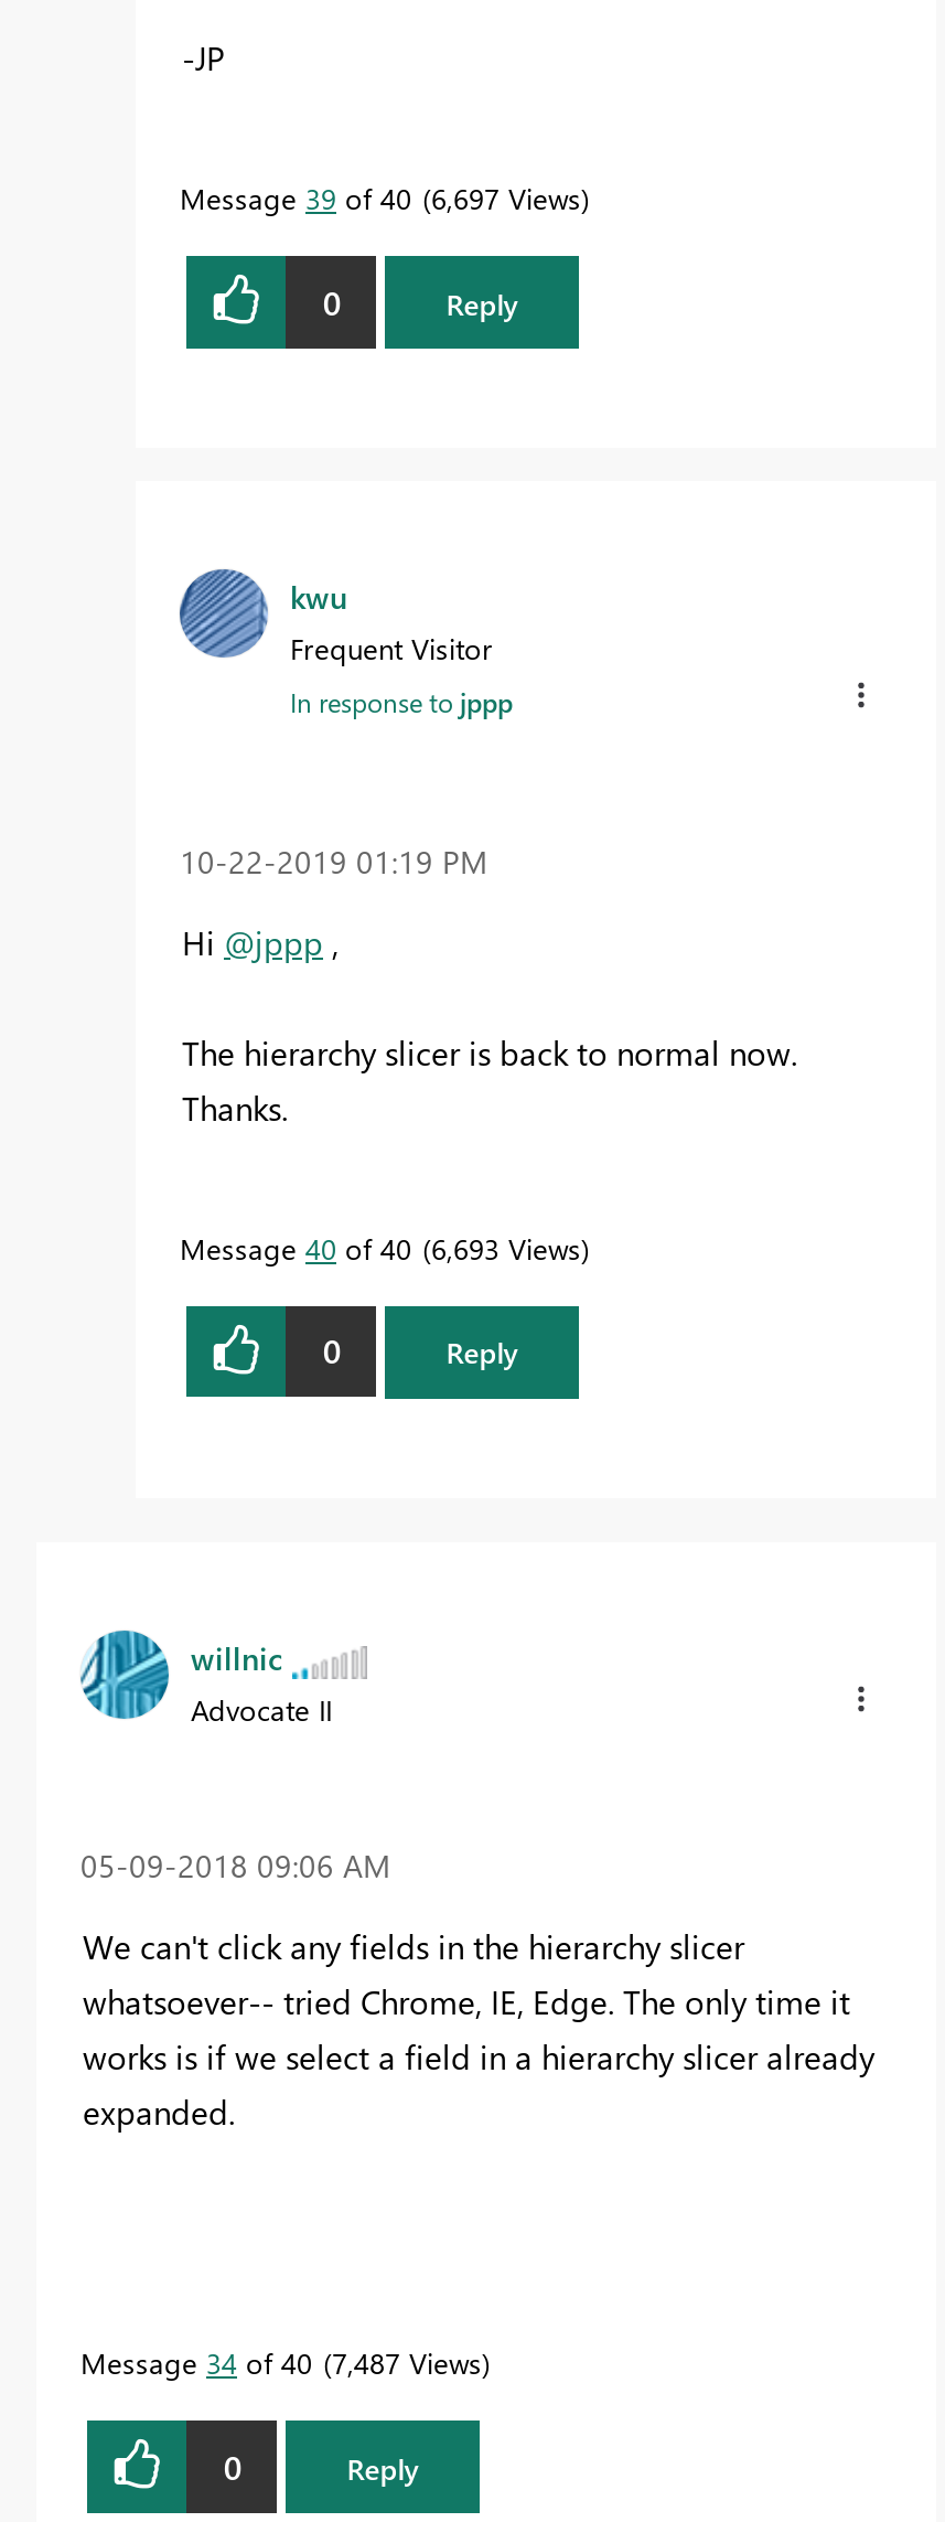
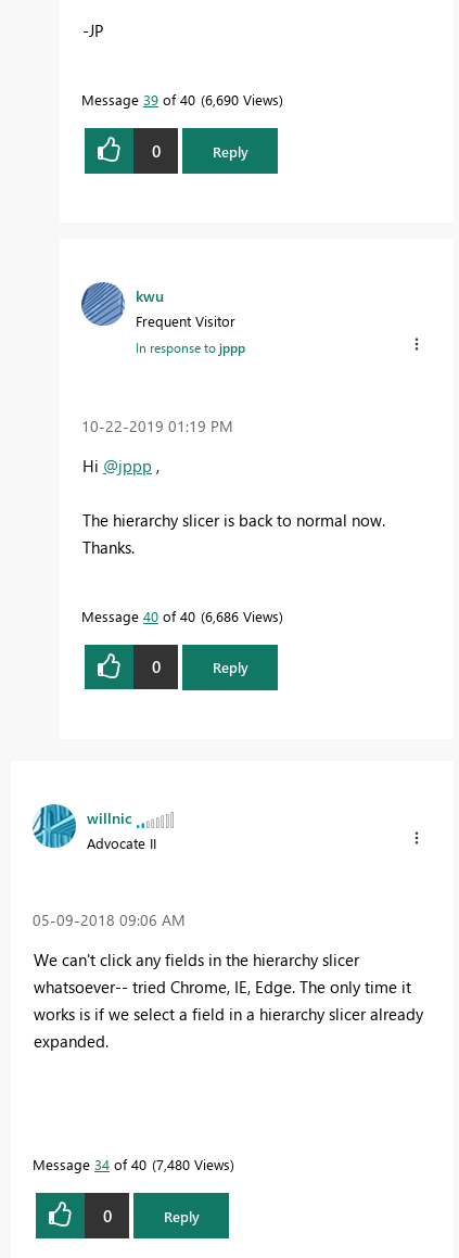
[180,179,581,217] Message 39 of 40 6,697 Views -> [81,90,279,109] Message 39 of 40 6,690 Views
[180,1228,581,1266] Message 40 of 40 6,693 Views -> [81,606,279,625] Message 40 of 40 6,686 Views
[80,2343,482,2381] Message 34 of 40 7,487 Views -> [33,1155,230,1173] Message 34 of 40 7,480 Views

